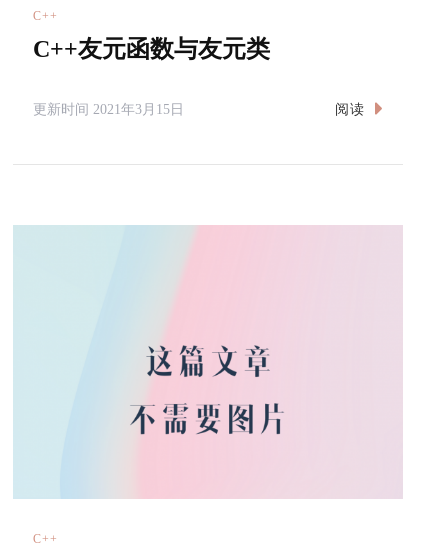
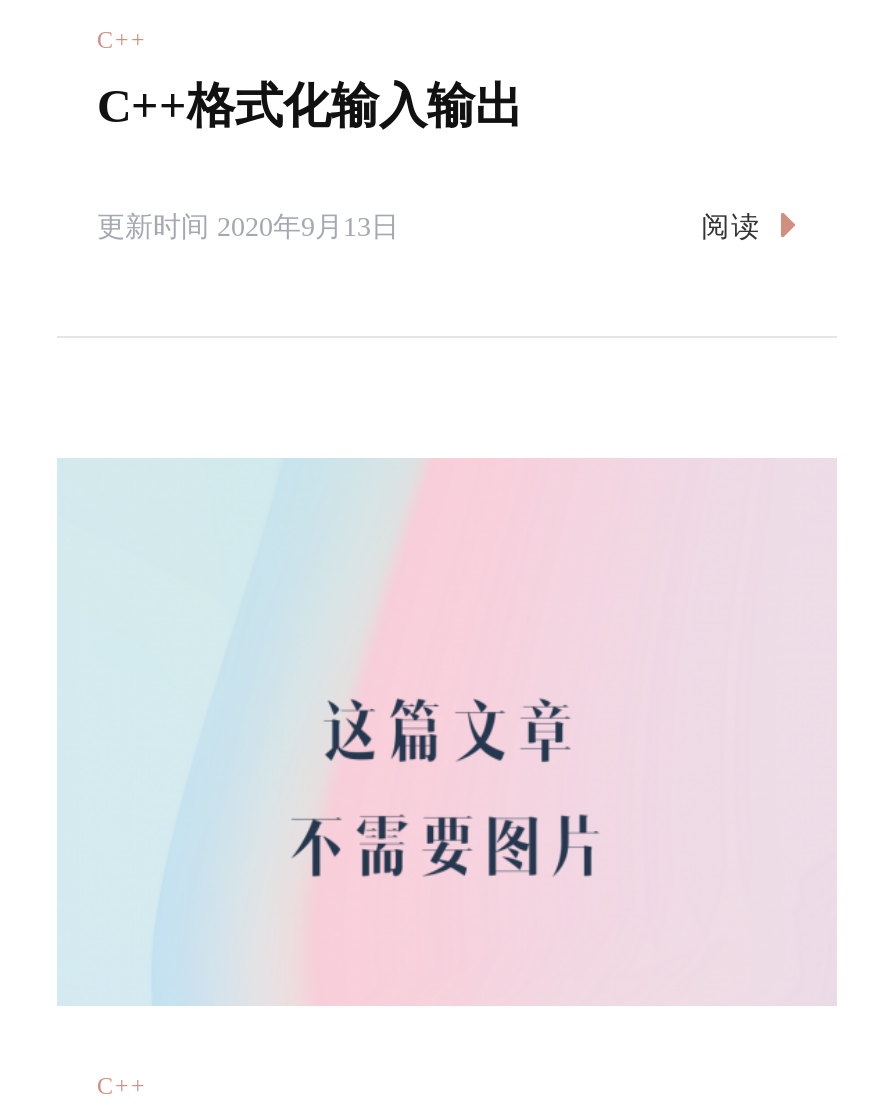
[33,36,270,62] C++友元函数与友元类 -> [97,79,523,131] C++格式化输入输出
[33,102,184,117] 更新时间2021年3月15日 -> [97,212,399,242] 更新时间2020年9月13日

